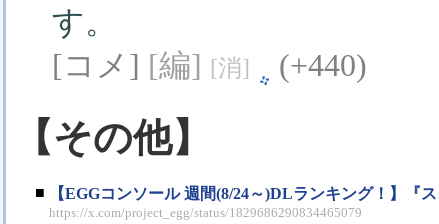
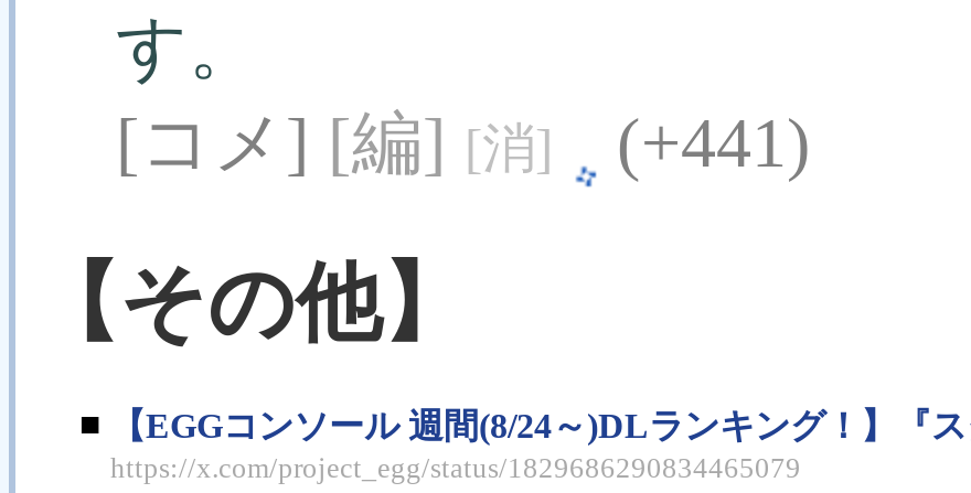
[51,48,366,83] [コメ] [編] [消] (+440) -> [116,105,811,182] [コメ] [編] [消] (+441)

